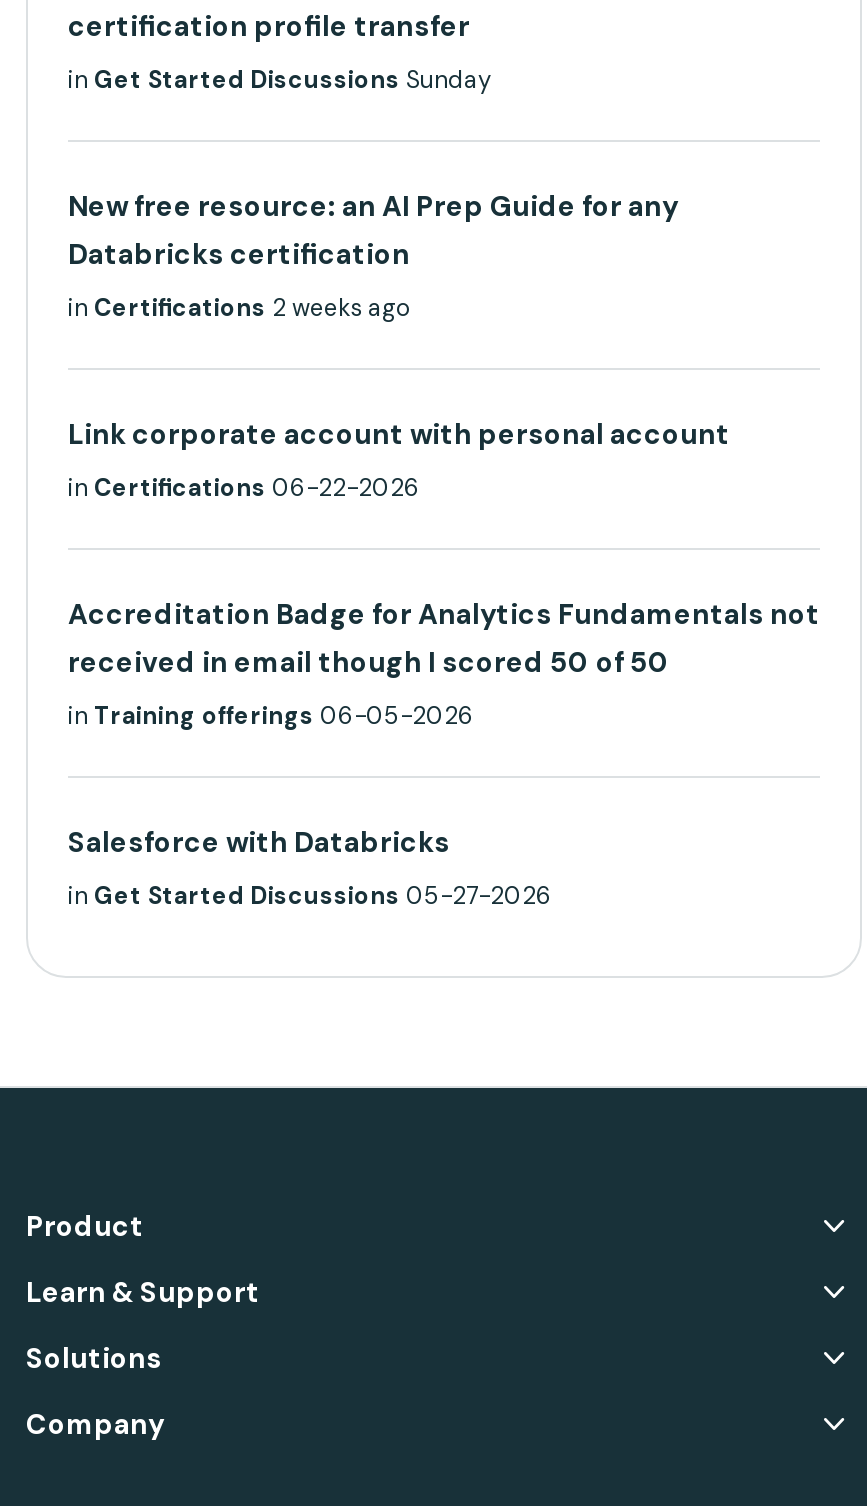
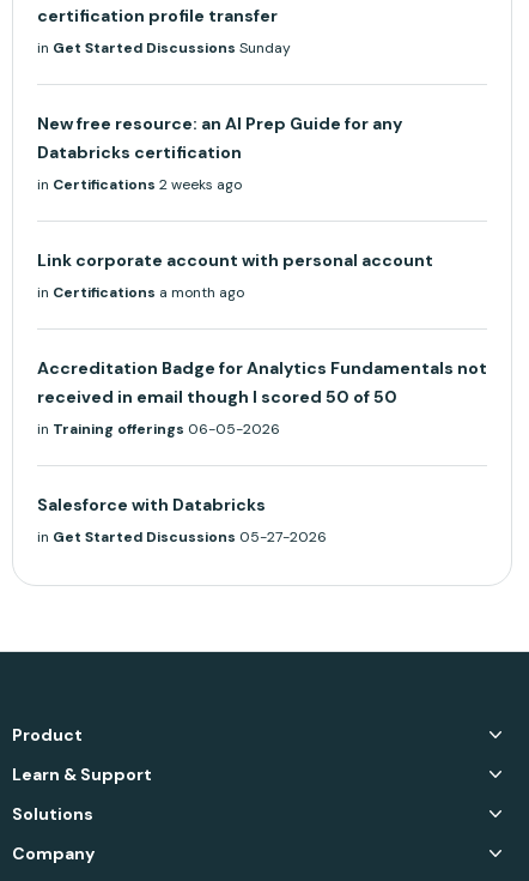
[68,472,420,504] in Certifications 06-22-2026 -> [37,283,244,302] in Certifications a month ago

